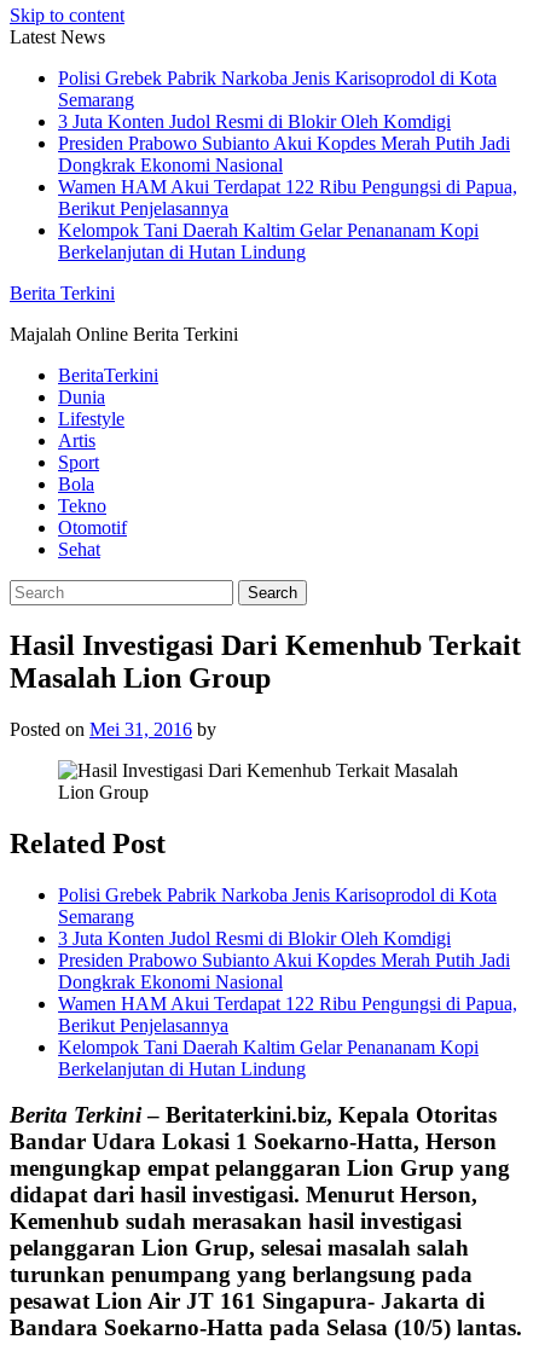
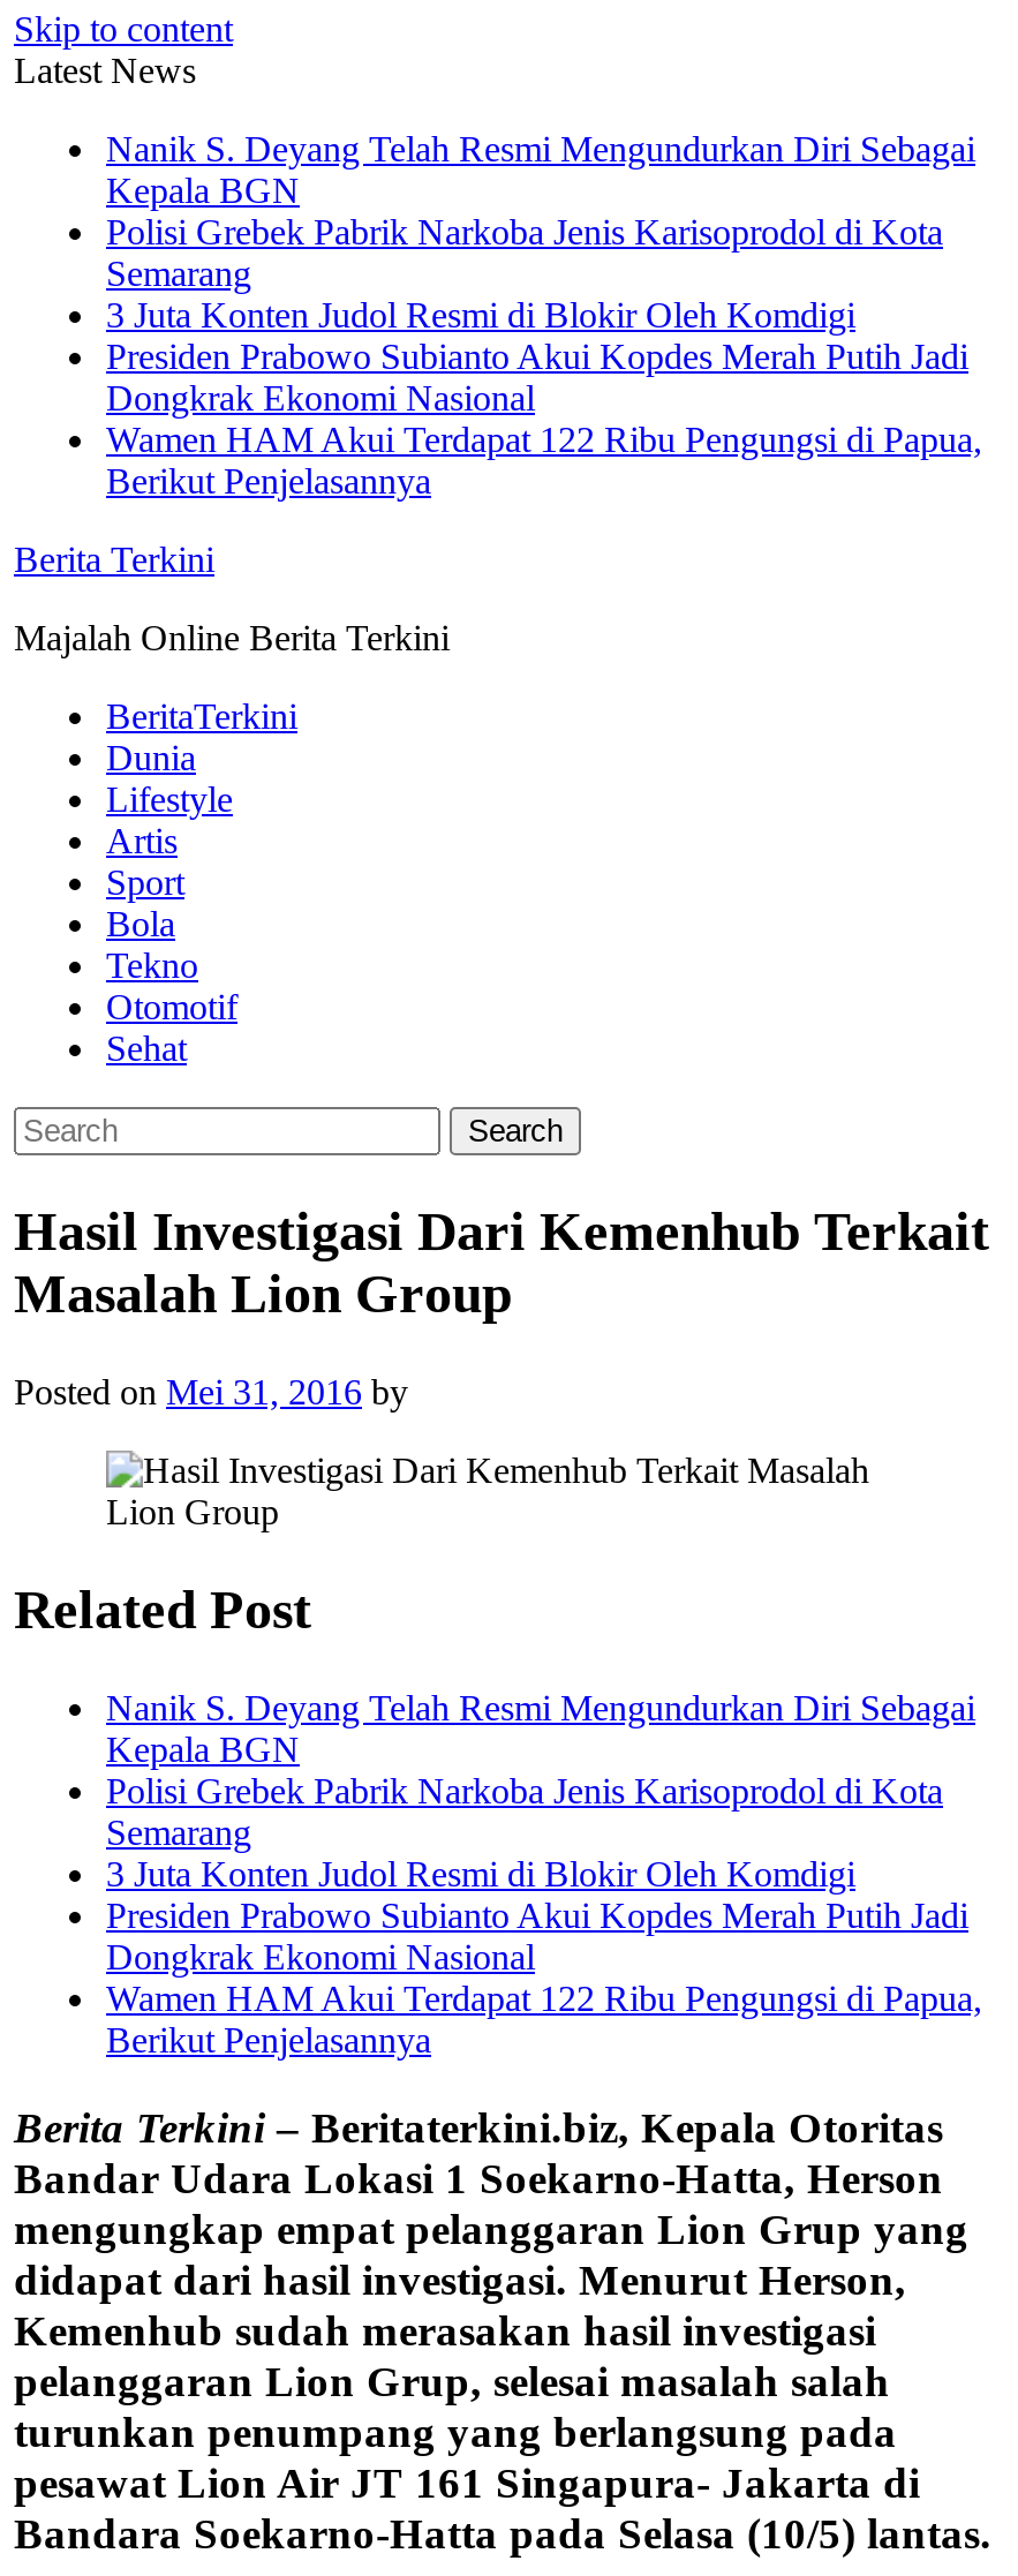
none -> [106,129,975,210] Nanik S. Deyang Telah Resmi Mengundurkan Diri Sebagai | Kepala BGN
moved [58,68,517,219] -> [106,212,982,500]: Polisi Grebek Pabrik Narkoba Jenis Karisoprodol di Kota | Semarang | 3 Juta Konten Judol Resmi di Blokir Oleh Komdigi | Presiden Prabowo Subianto Akui Kopdes Merah Putih Jadi | Dongkrak Ekonomi Nasional | Wamen HAM Akui Terdapat 122 Ribu Pengungsi di Papua, | Berikut Penjelasannya
[58,220,479,262] Kelompok Tani Daerah Kaltim Gelar Penananam Kopi | Berkelanjutan di Hutan Lindung -> none
none -> [106,1687,975,1768] Nanik S. Deyang Telah Resmi Mengundurkan Diri Sebagai | Kepala BGN
moved [58,884,517,1035] -> [106,1770,982,2058]: Polisi Grebek Pabrik Narkoba Jenis Karisoprodol di Kota | Semarang | 3 Juta Konten Judol Resmi di Blokir Oleh Komdigi | Presiden Prabowo Subianto Akui Kopdes Merah Putih Jadi | Dongkrak Ekonomi Nasional | Wamen HAM Akui Terdapat 122 Ribu Pengungsi di Papua, | Berikut Penjelasannya
[58,1036,479,1079] Kelompok Tani Daerah Kaltim Gelar Penananam Kopi | Berkelanjutan di Hutan Lindung -> none

